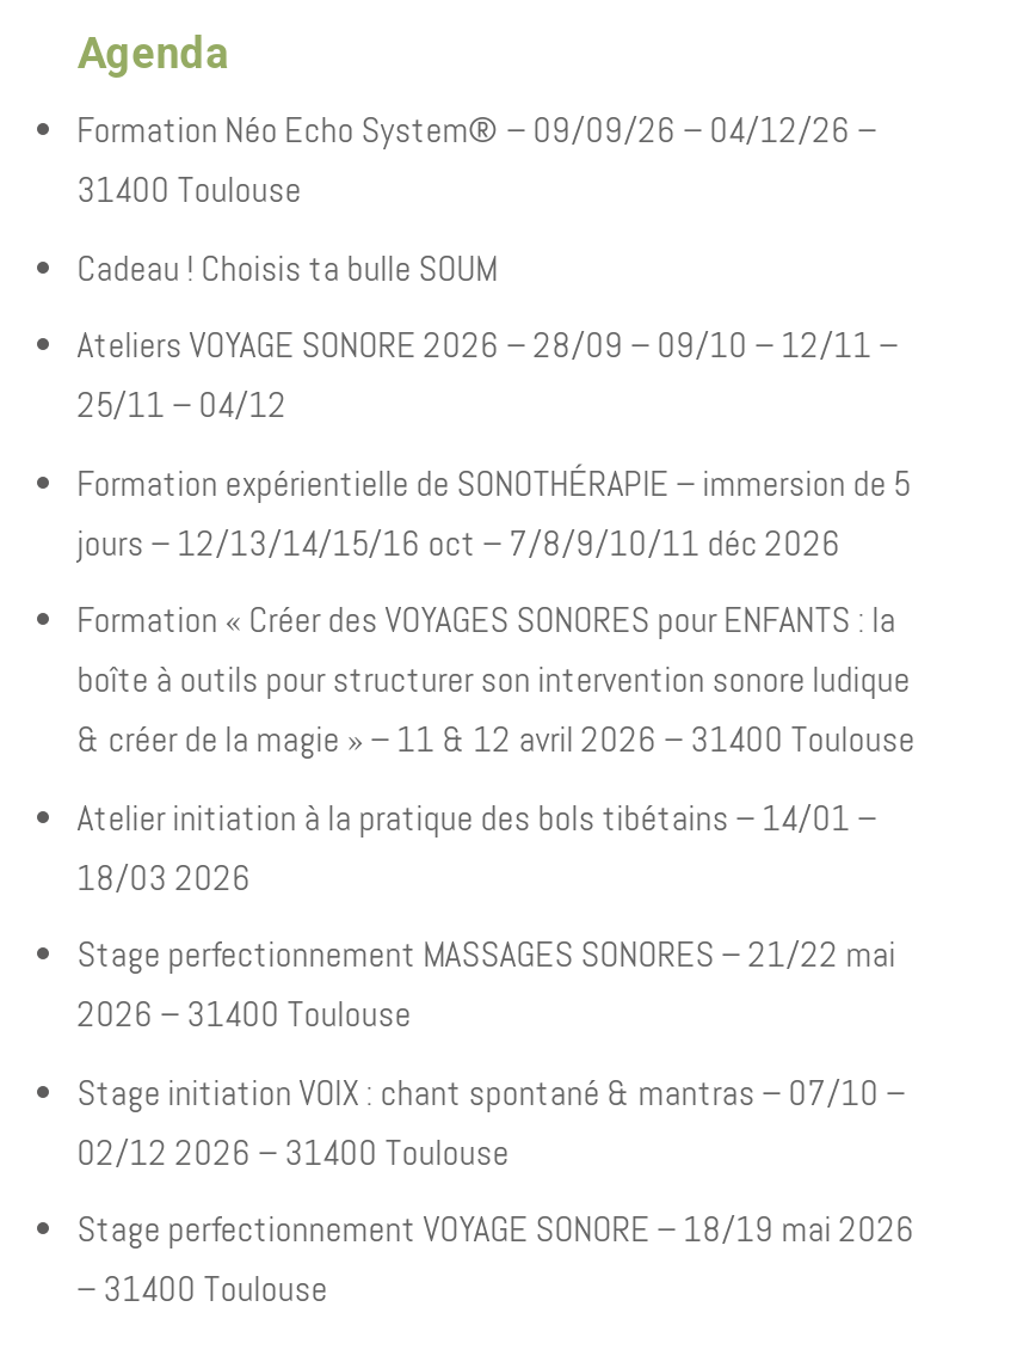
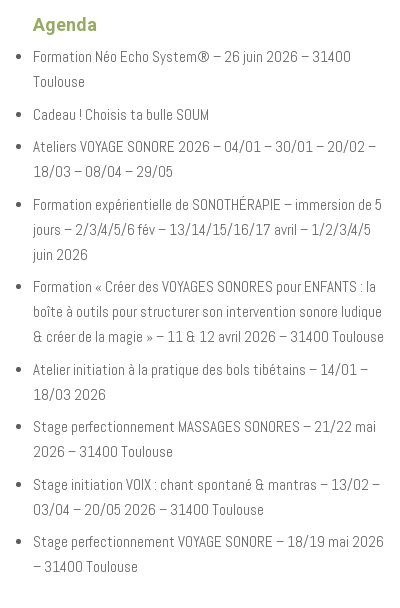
[77,106,877,211] Formation Néo Echo System® – 09/09/26 – 04/12/26 – | 31400 Toulouse -> [33,47,351,91] Formation Néo Echo System® – 26 juin 2026 – 31400 | Toulouse
[77,321,898,427] Ateliers VOYAGE SONORE 2026 – 28/09 – 09/10 – 12/11 – | 25/11 – 04/12 -> [33,137,376,181] Ateliers VOYAGE SONORE 2026 – 04/01 – 30/01 – 20/02 – | 18/03 – 08/04 – 29/05
[77,519,841,564] jours – 12/13/14/15/16 oct – 7/8/9/10/11 déc 2026 -> [33,219,371,263] jours – 2/3/4/5/6 fév – 13/14/15/16/17 avril – 1/2/3/4/5 | juin 2026
[77,1068,906,1173] Stage initiation VOIX : chant spontané & mantras – 07/10 – | 02/12 2026 – 31400 Toulouse -> [33,474,380,518] Stage initiation VOIX : chant spontané & mantras – 13/02 – | 03/04 – 20/05 2026 – 31400 Toulouse

